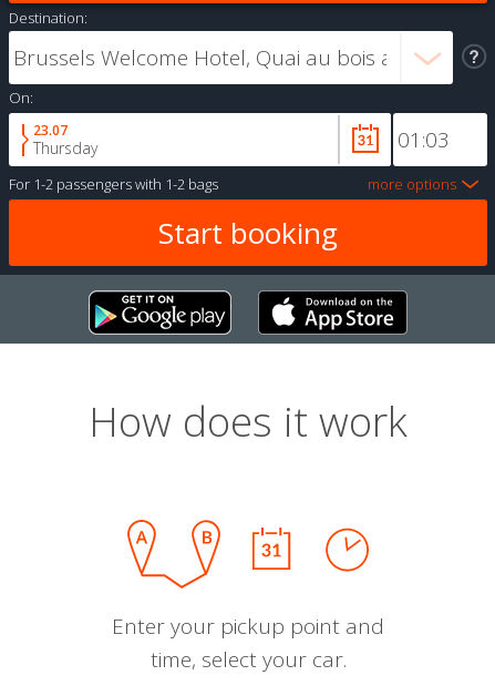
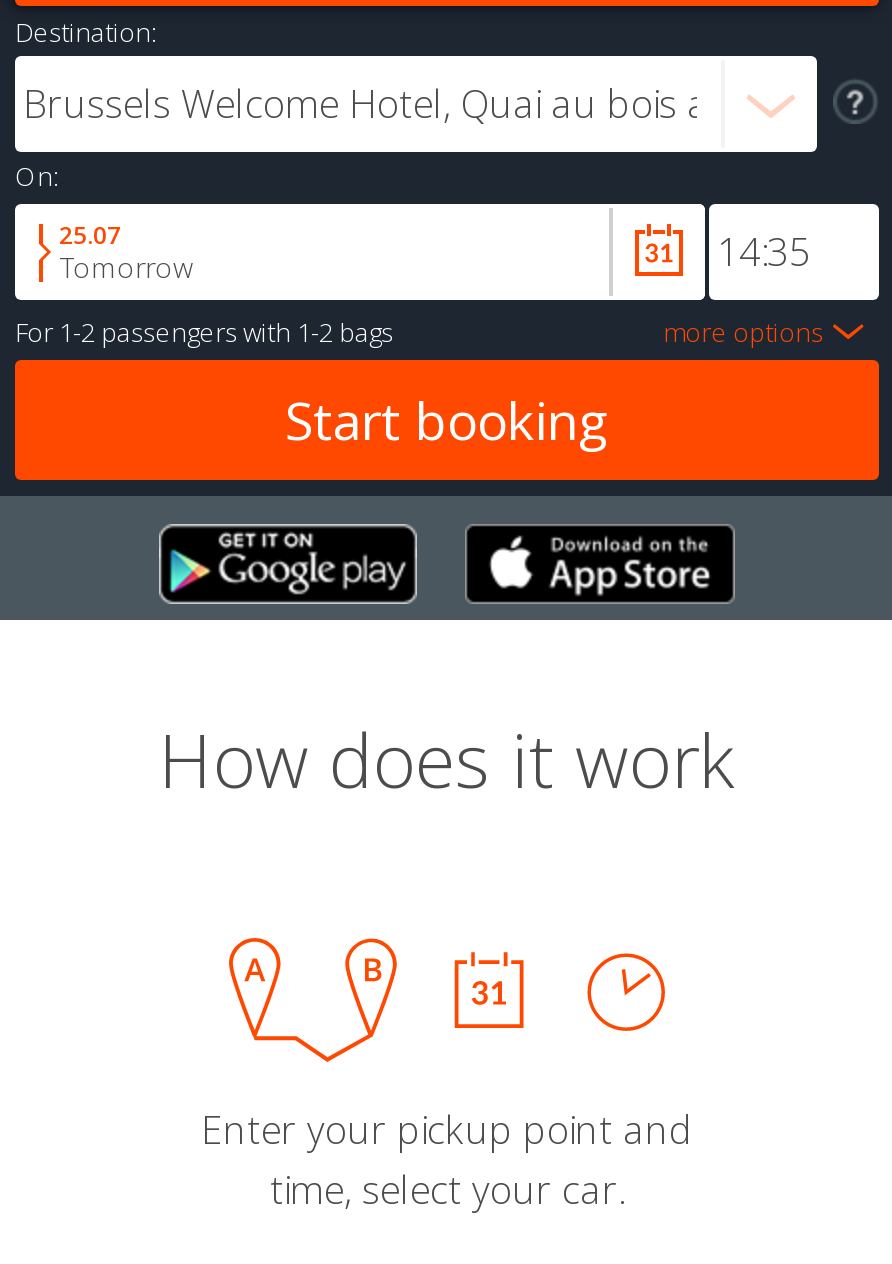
[33,121,97,159] 23.07 | Thursday -> [59,219,193,287] 25.07 | Tomorrow

